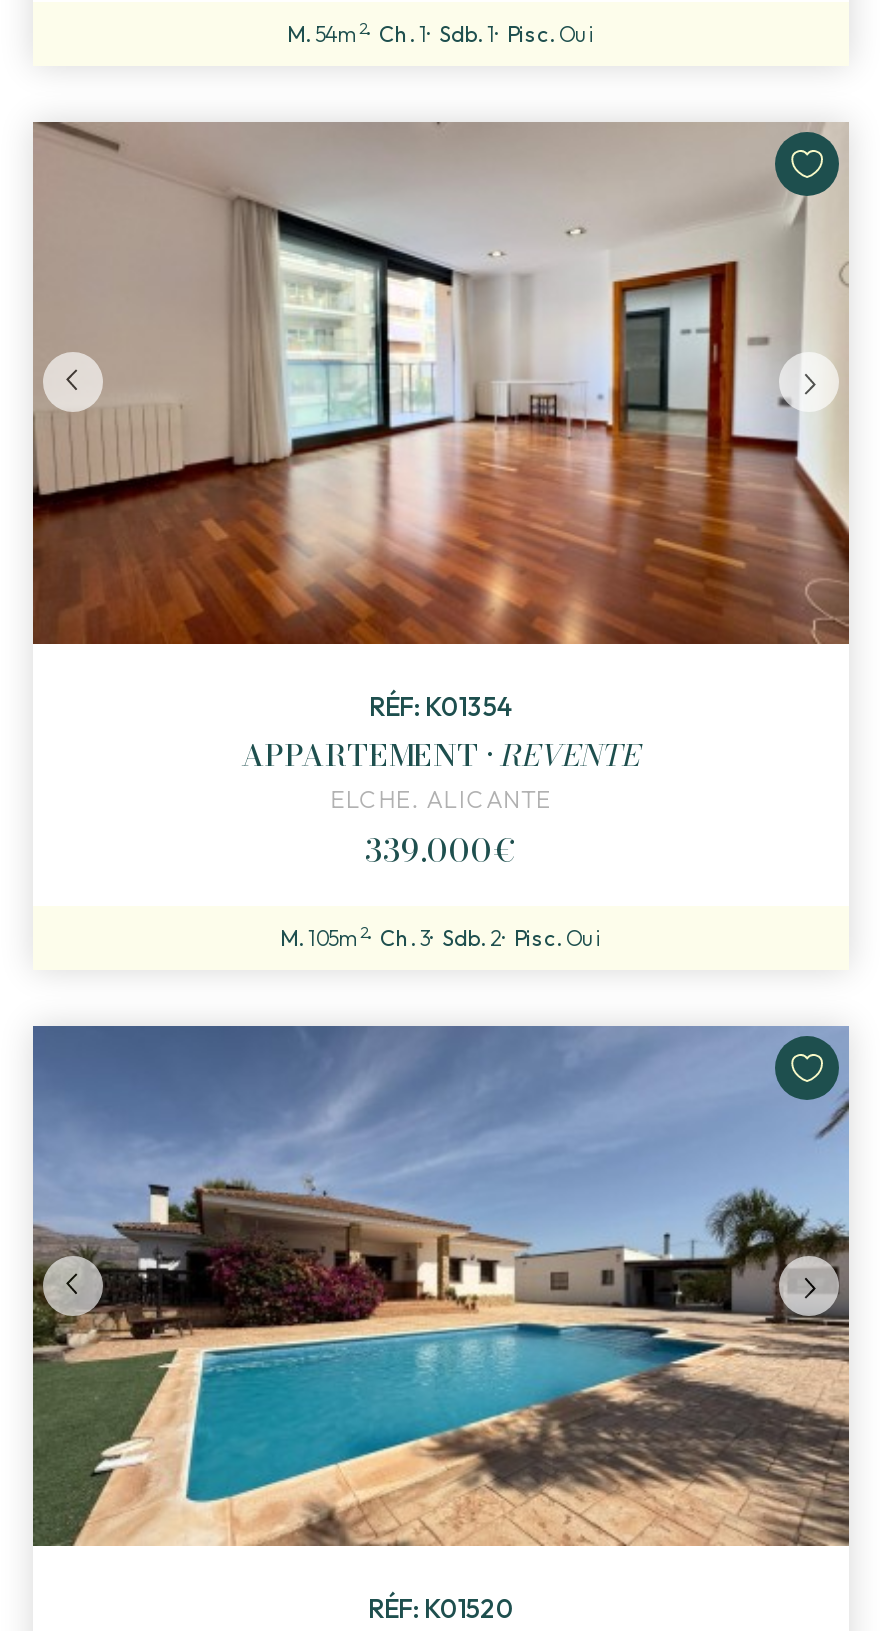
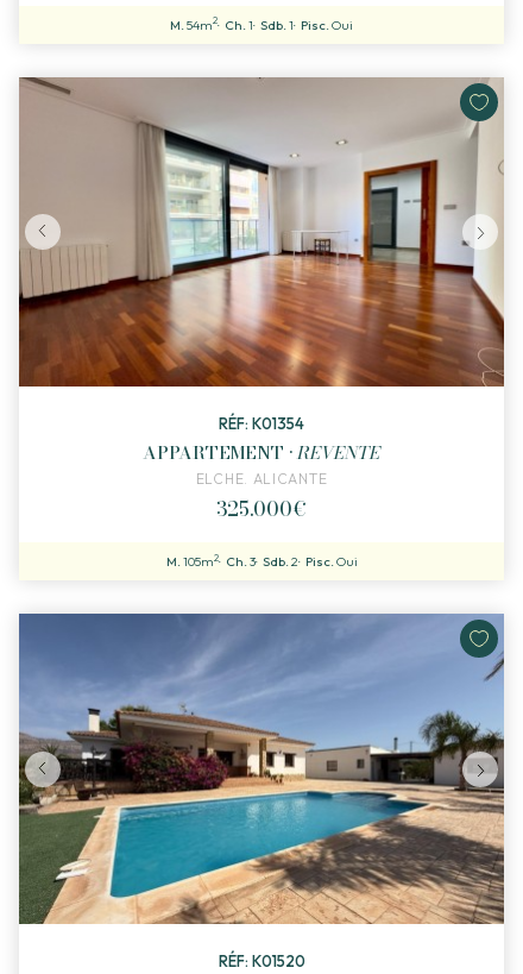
[365,826,517,874] 339.000€ -> [216,495,307,524] 325.000€

